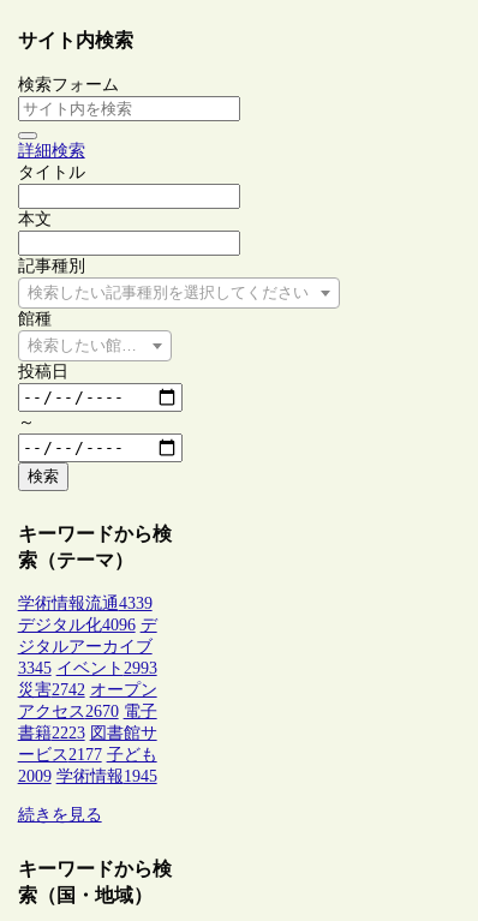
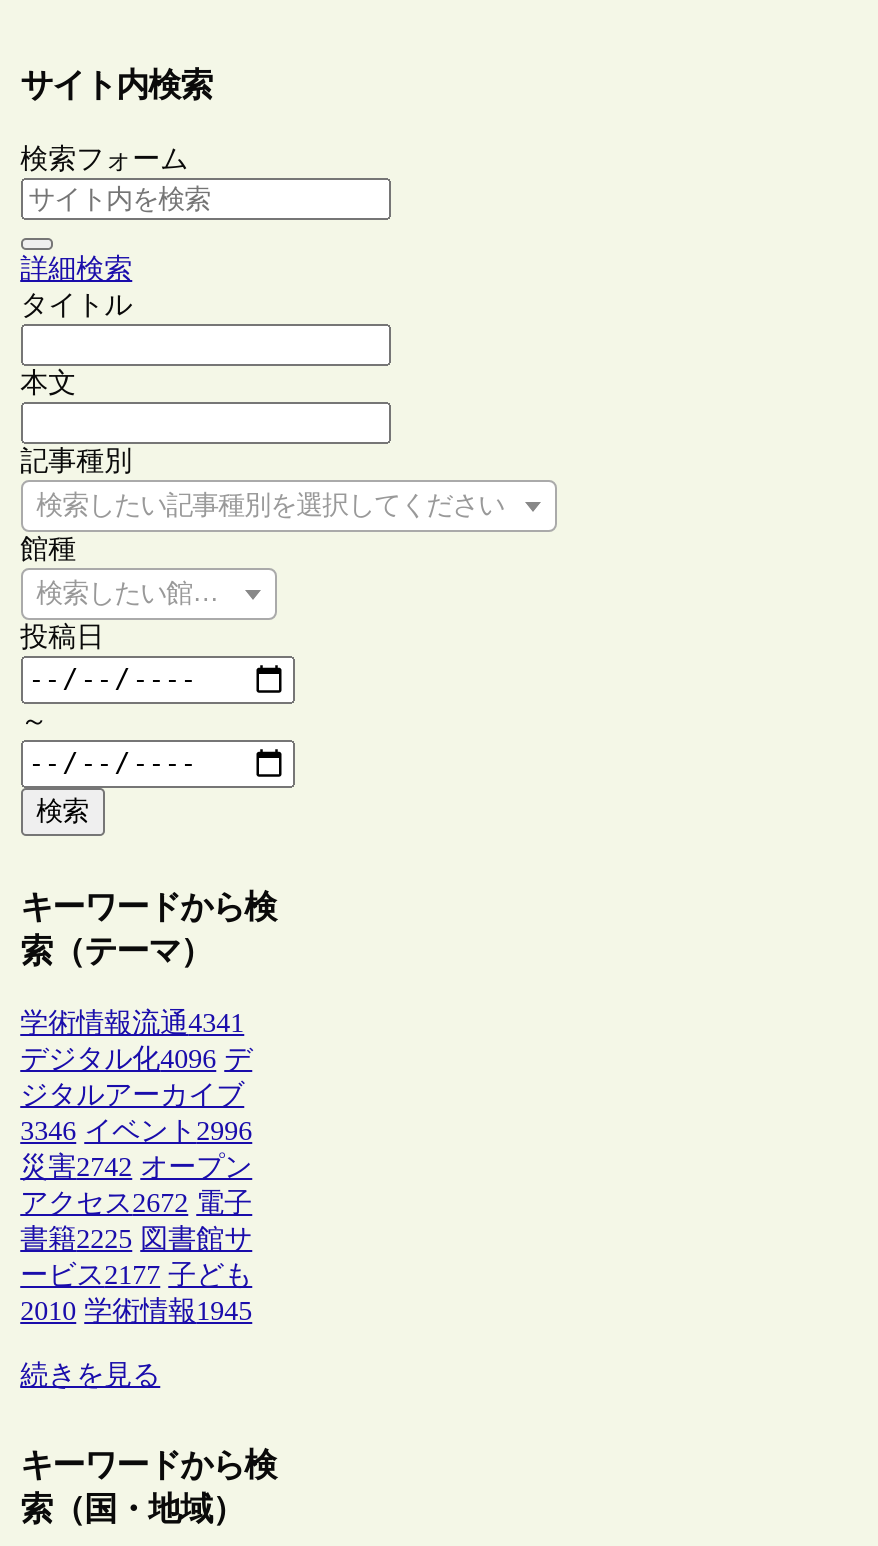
[18,595,152,613] 学術情報流通4339 -> [20,1008,244,1038] 学術情報流通4341
[18,659,157,677] 3345 イベント2993 -> [20,1116,252,1146] 3346 イベント2996
[18,703,157,721] アクセス2670 電子 -> [20,1188,252,1218] アクセス2672 電子
[18,724,157,742] 書籍2223 図書館サ -> [20,1224,252,1254] 書籍2225 図書館サ
[18,768,157,786] 2009 学術情報1945 -> [20,1296,252,1326] 2010 学術情報1945

